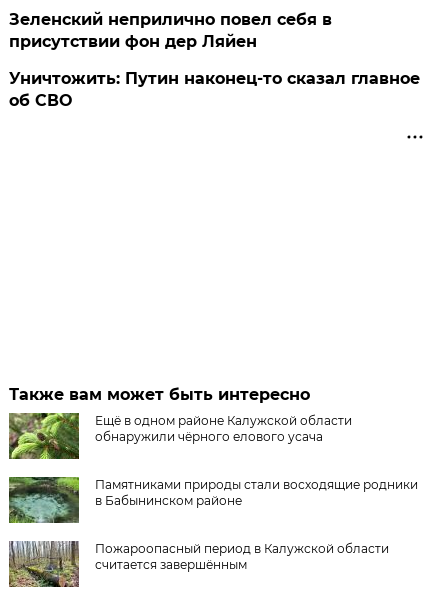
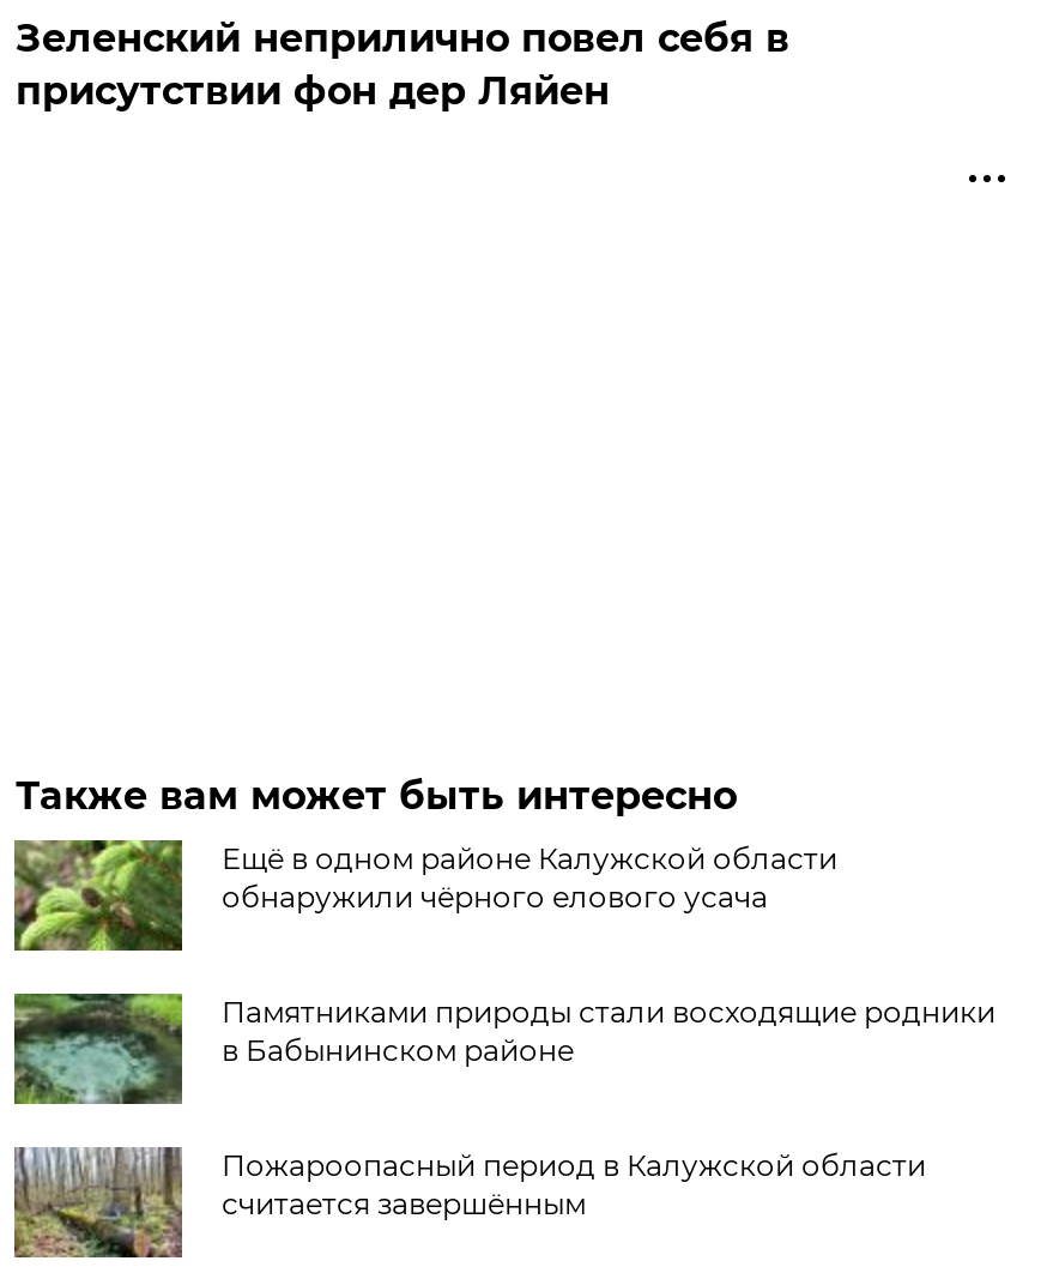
[9,69,420,110] Уничтожить: Путин наконец-то сказал главное | об СВО -> none

